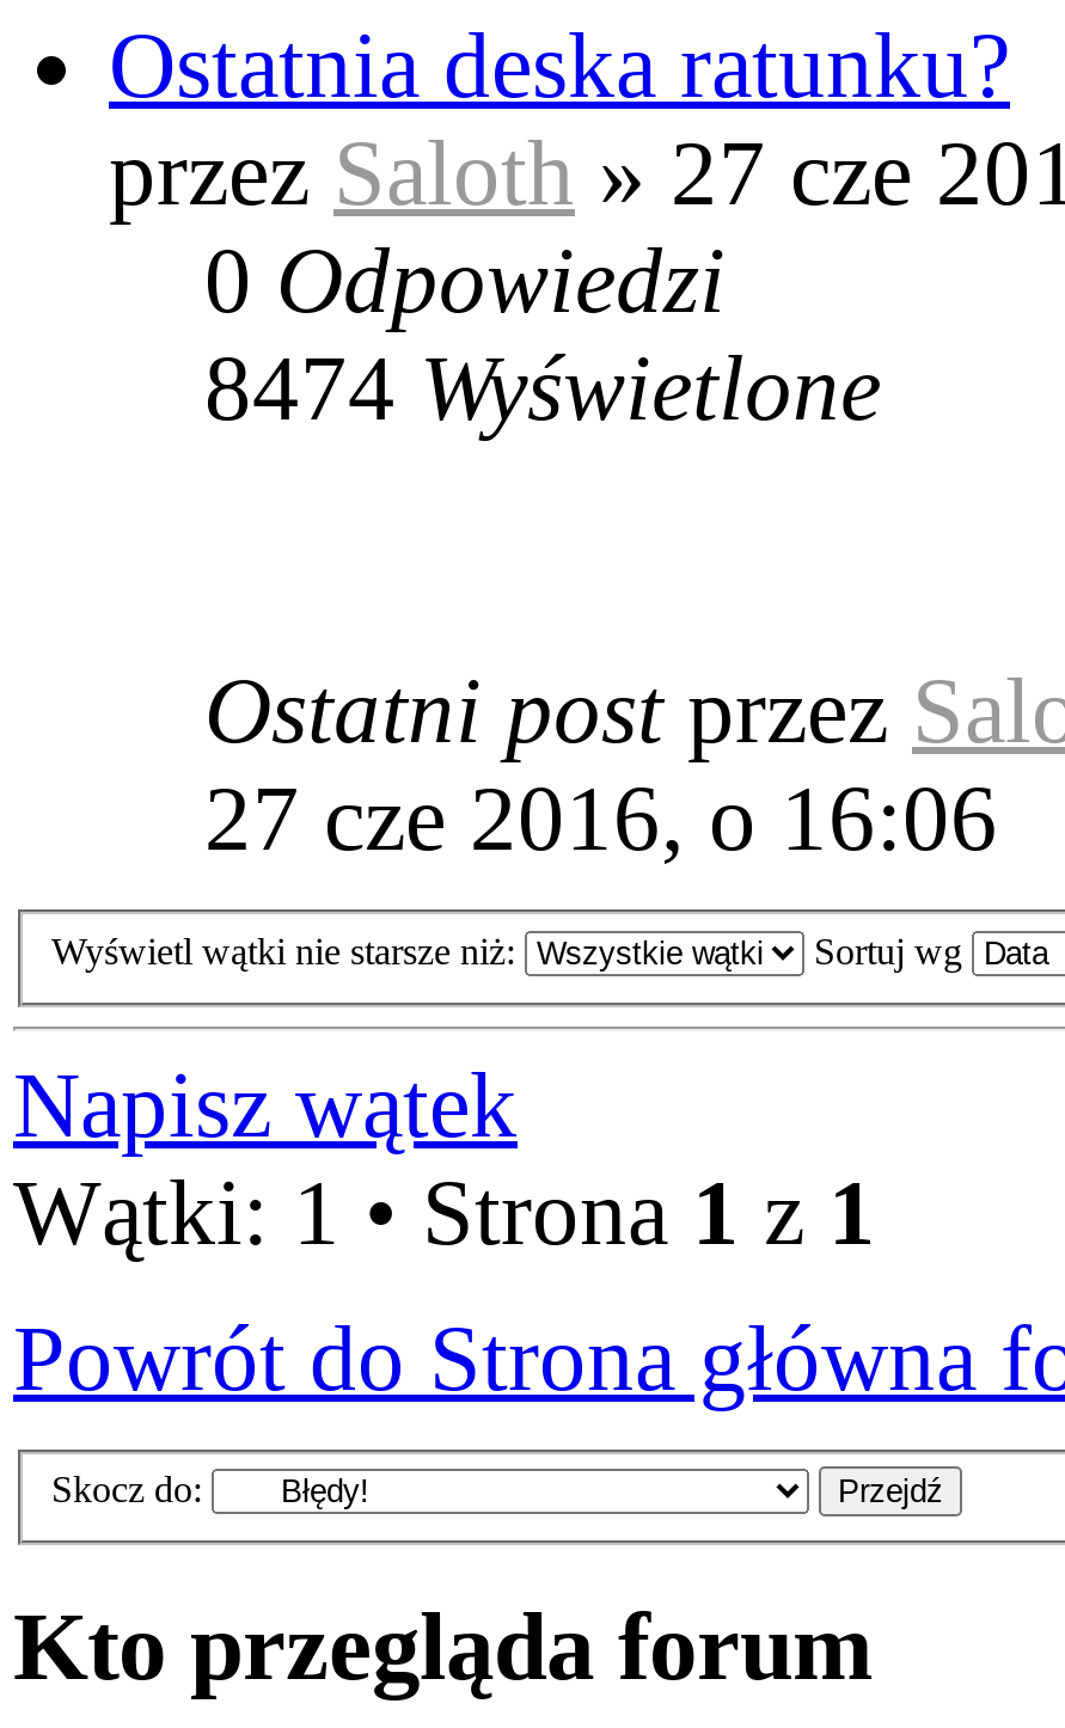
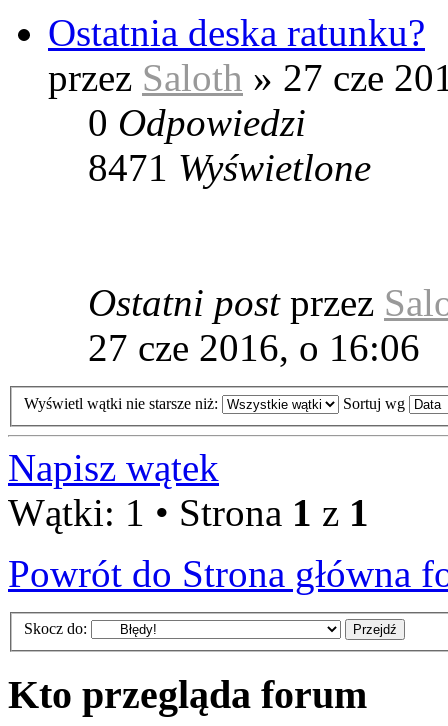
[204,336,881,439] 8474 Wyświetlone -> [88,146,371,189] 8471 Wyświetlone

